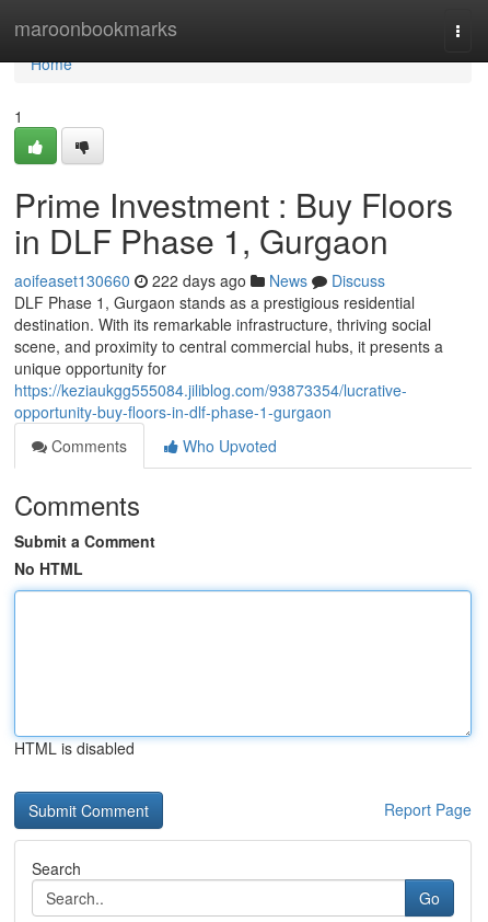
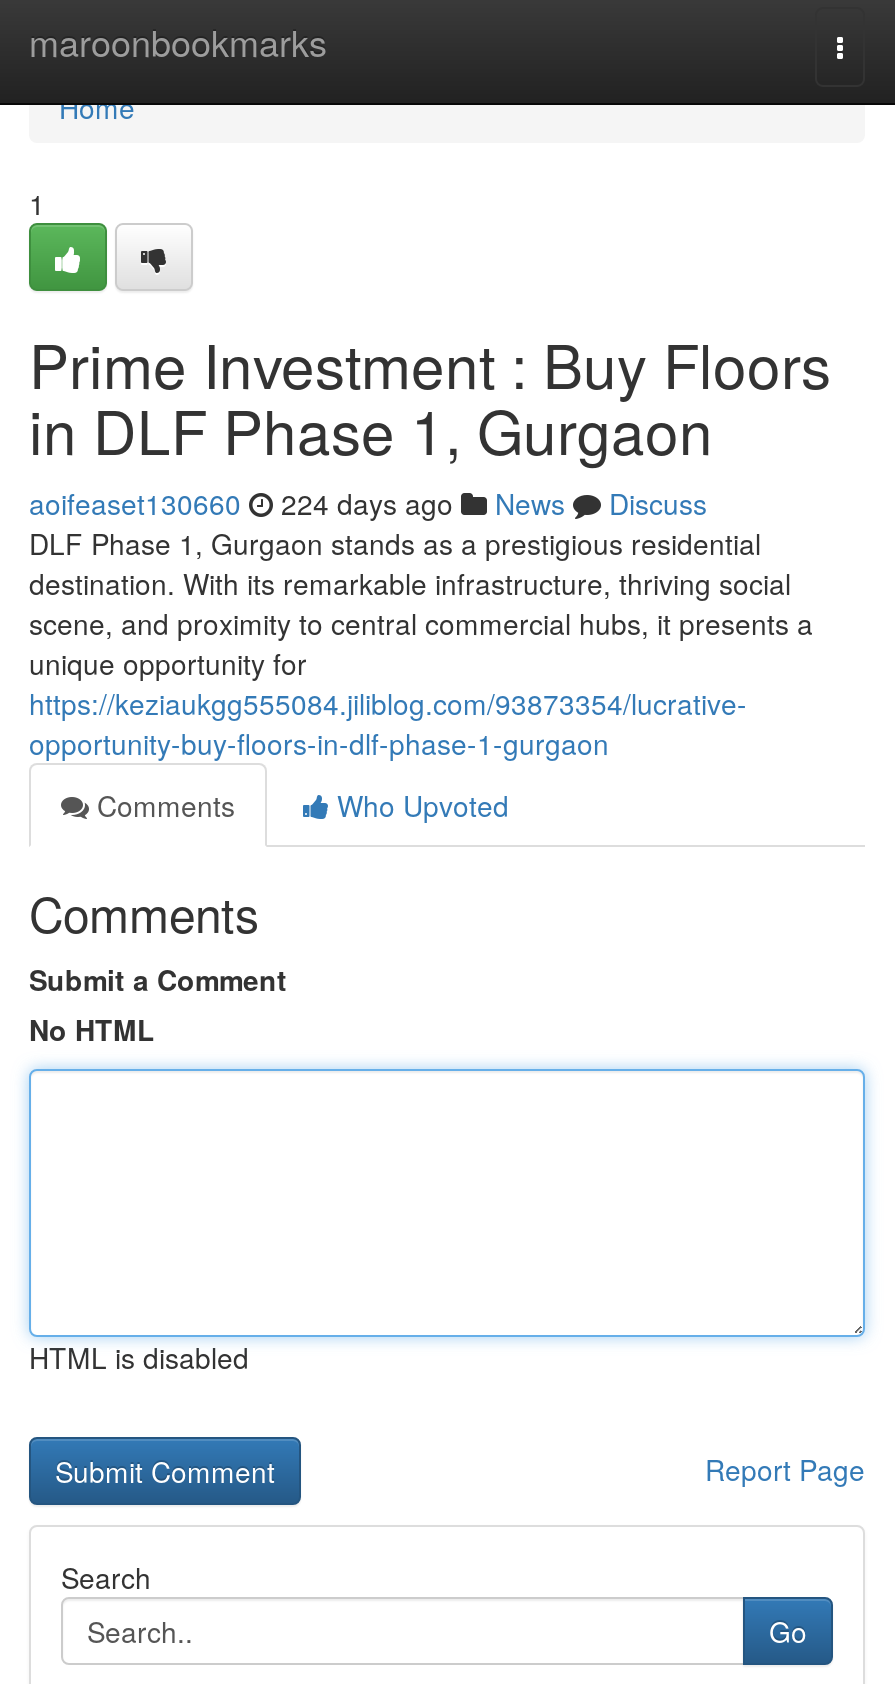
[14,269,385,291] aoifeaset130660 222 days ago News Discuss -> [29,483,707,523] aoifeaset130660 224 days ago News Discuss

